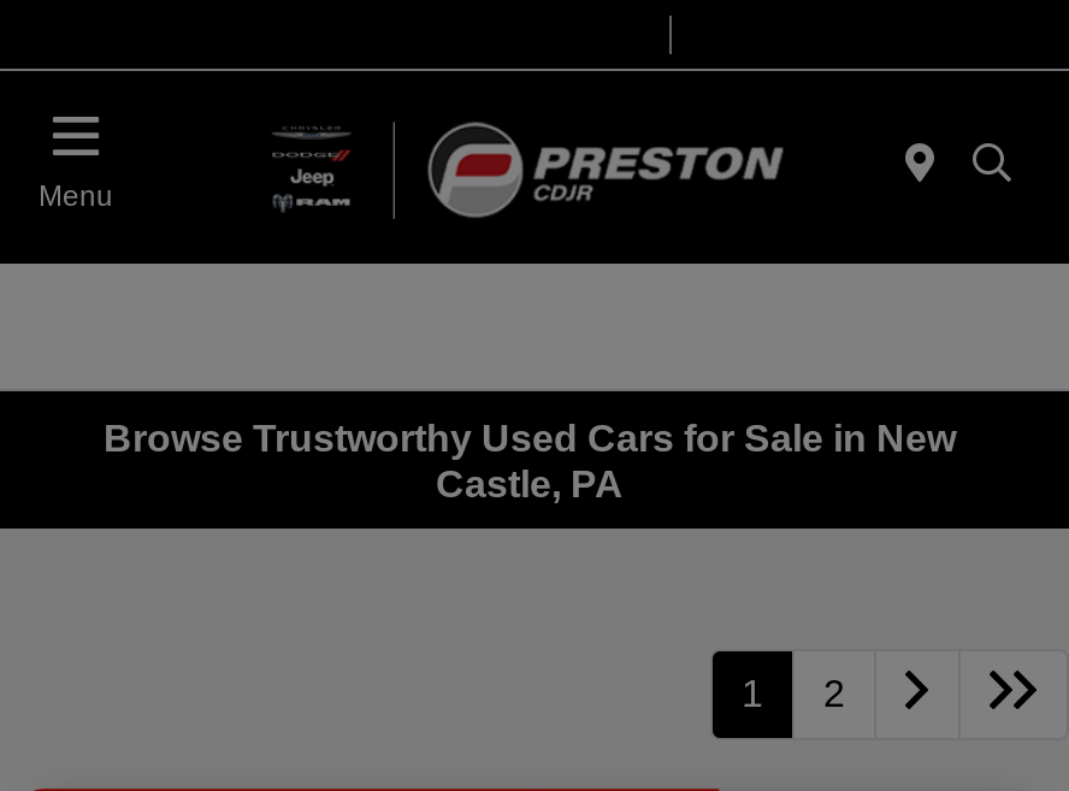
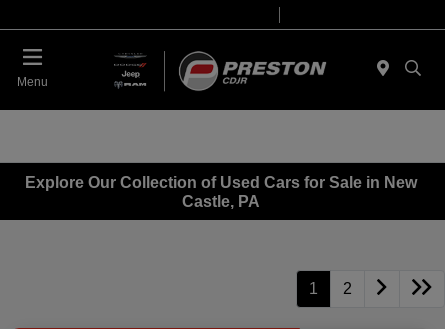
[104,417,956,458] Browse Trustworthy Used Cars for Sale in New -> [25,174,417,191] Explore Our Collection of Used Cars for Sale in New

